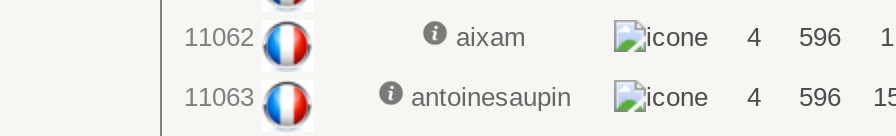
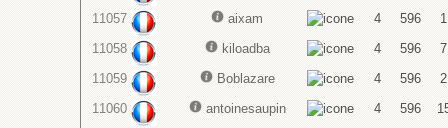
[184,22,262,52] 11062 -> [92,11,131,26] 11057
[184,82,262,112] 11063 -> [92,41,447,116] 11058 | kiloadba | 4 | 596 | 7 | 11059 | Boblazare | 4 | 596 | 2 | 11060

